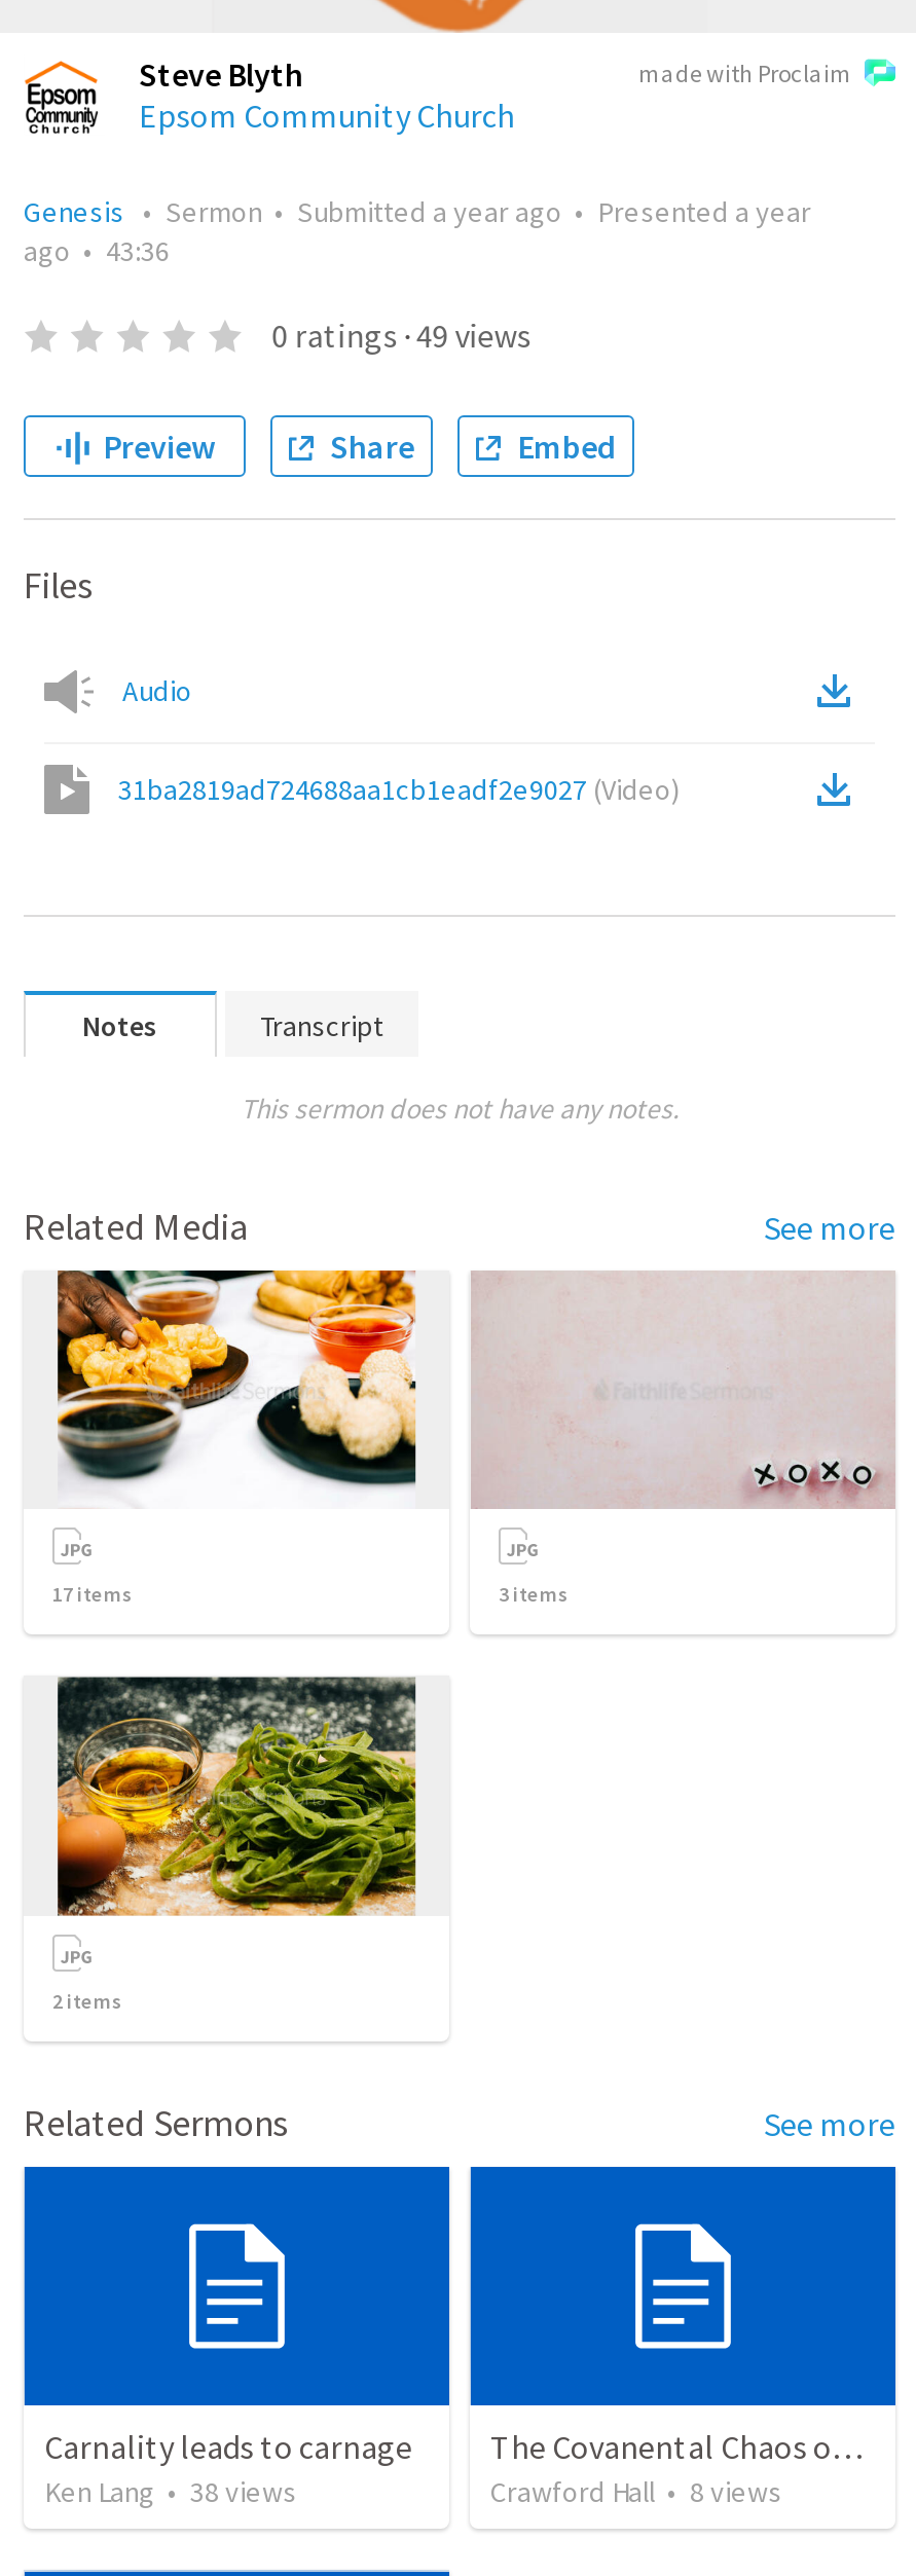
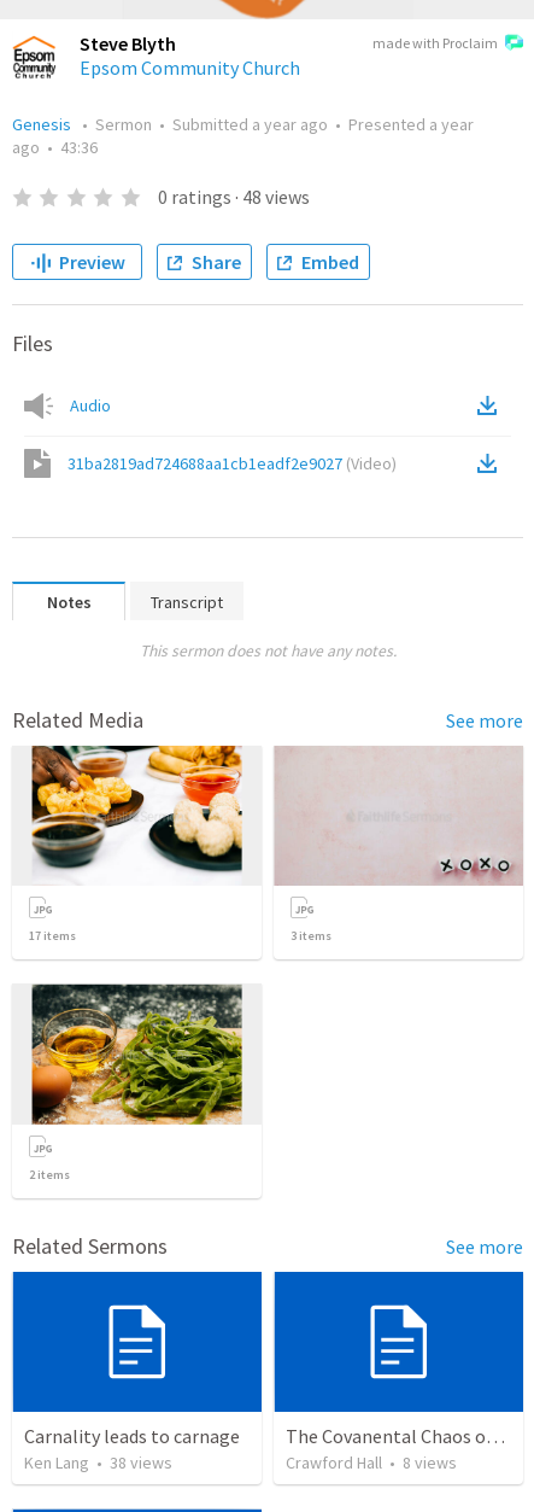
[272,315,531,356] 0 ratings · 49 views -> [158,185,309,209] 0 ratings · 48 views

